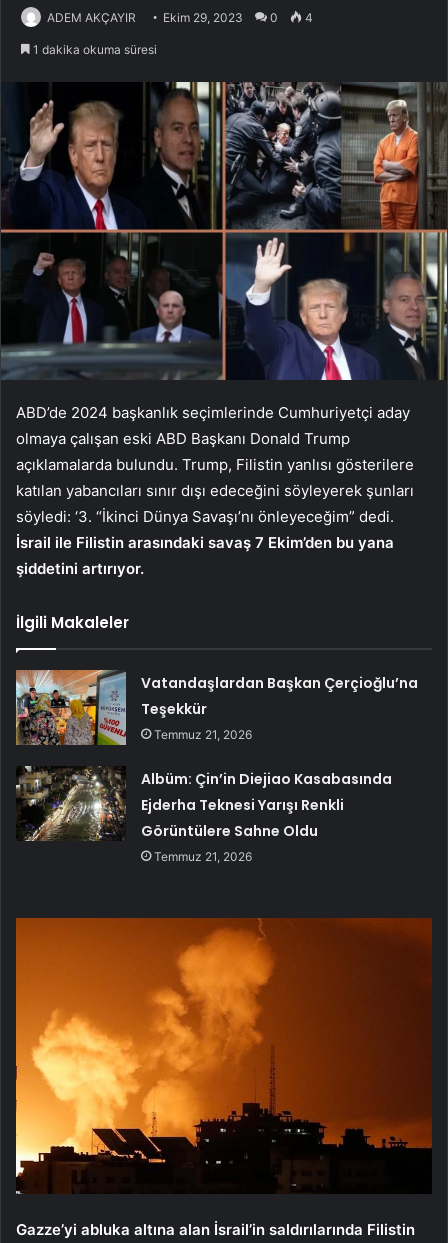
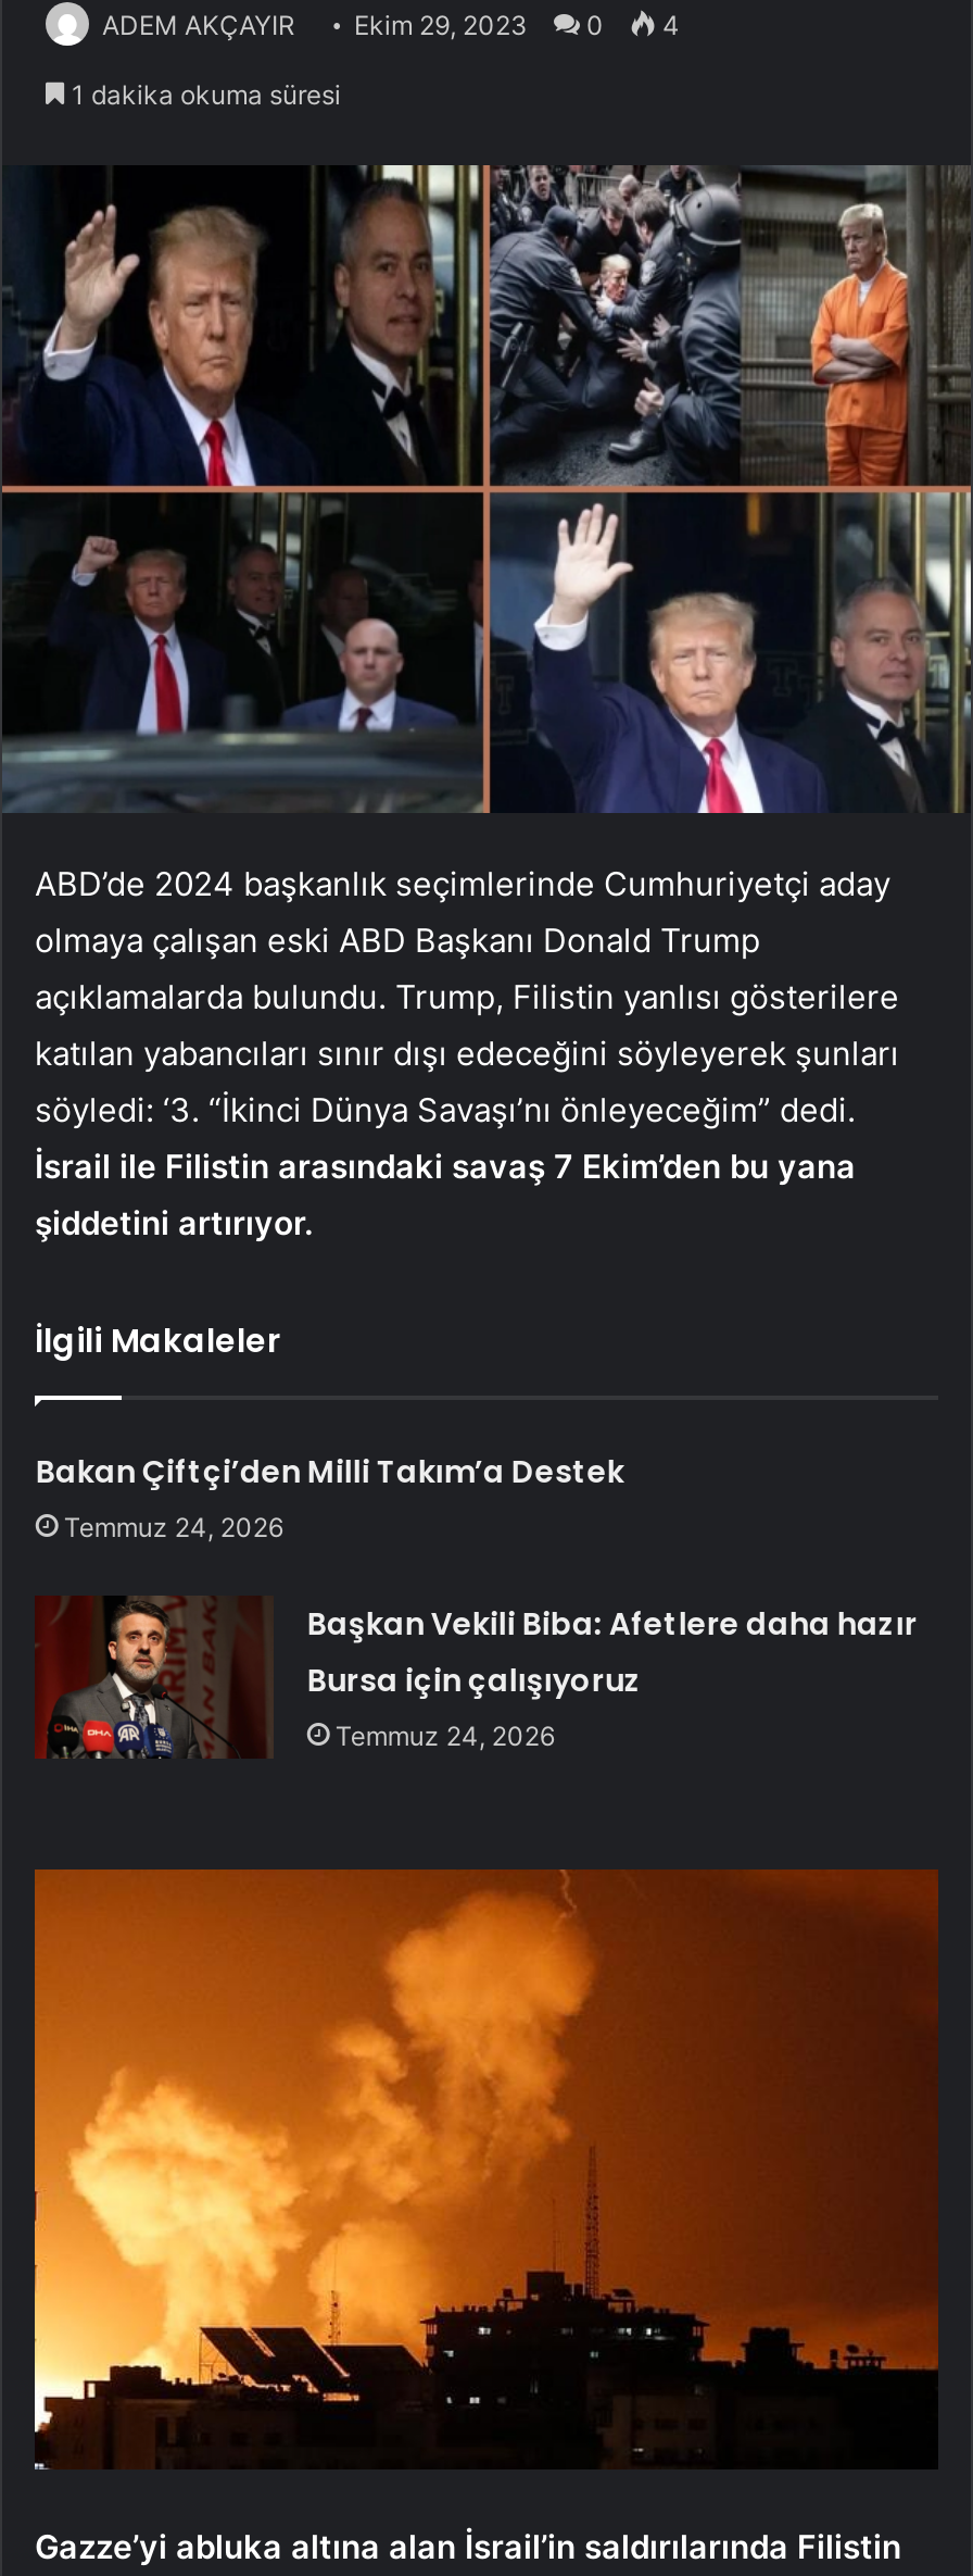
[141,673,418,742] Vatandaşlardan Başkan Çerçioğlu’na | Teşekkür | Temmuz 21, 2026 -> [35,1449,624,1543] Bakan Çiftçi’den Milli Takım’a Destek | Temmuz 24, 2026
[15,769,392,864] [image] | Albüm: Çin’in Diejiao Kasabasında | Ejderha Teknesi Yarışı Renkli | Görüntülere Sahne Oldu | Temmuz 21, 2026 -> [35,1559,917,1759] [image] | Başkan Vekili Biba: Afetlere daha hazır | Bursa için çalışıyoruz | Temmuz 24, 2026

